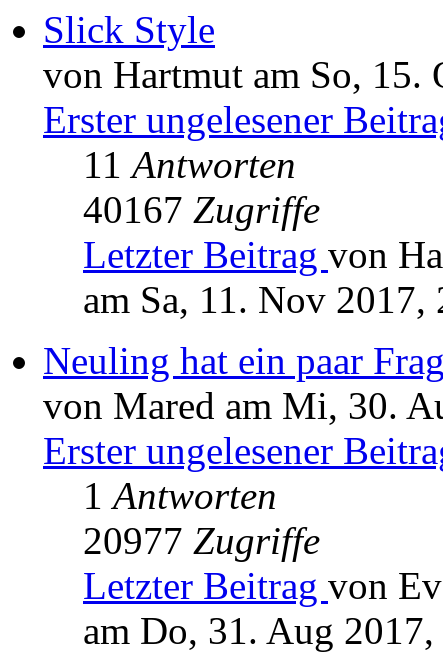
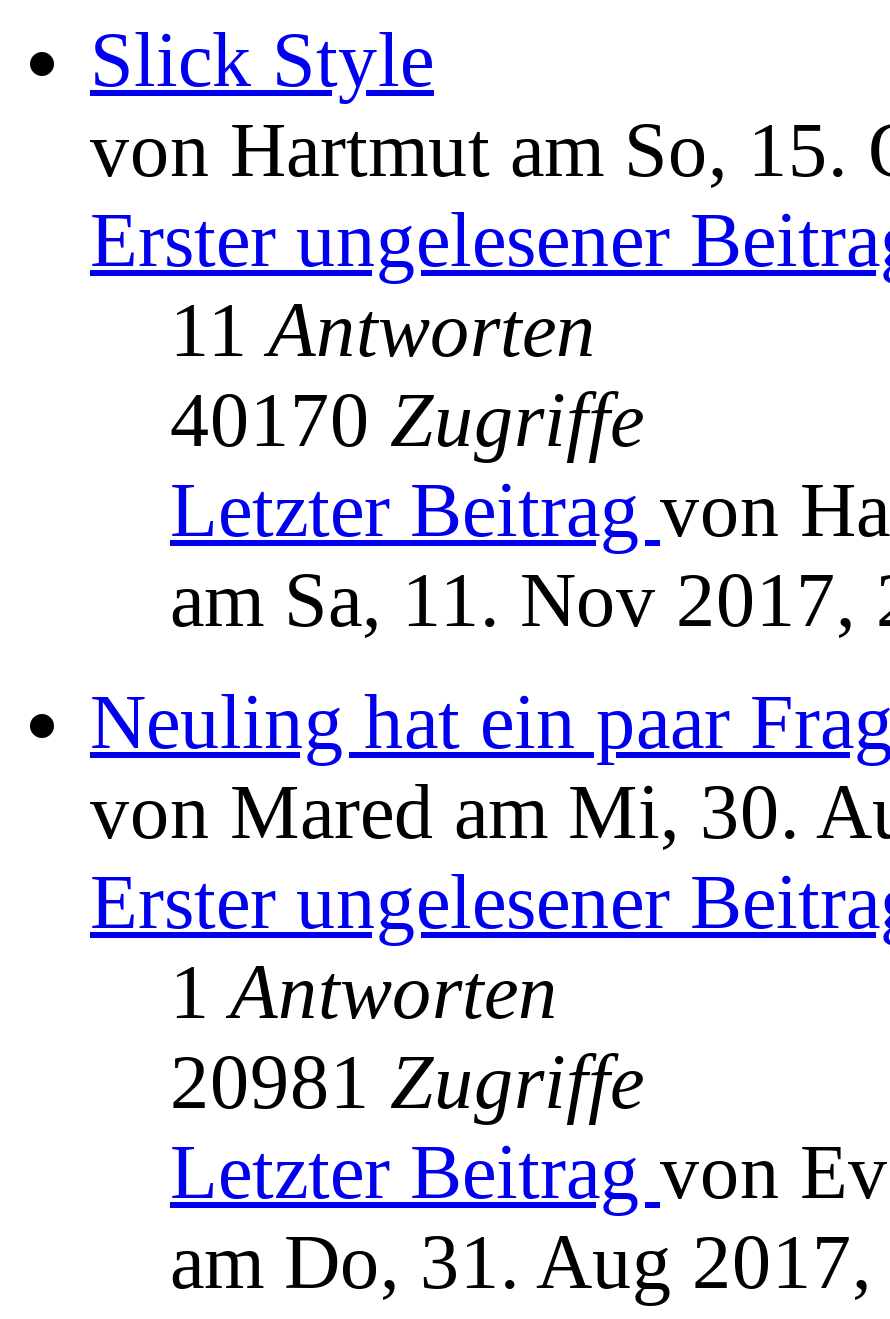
[83,188,320,231] 40167 Zugriffe -> [170,377,644,463] 40170 Zugriffe
[83,519,320,562] 20977 Zugriffe -> [170,1039,644,1125] 20981 Zugriffe

